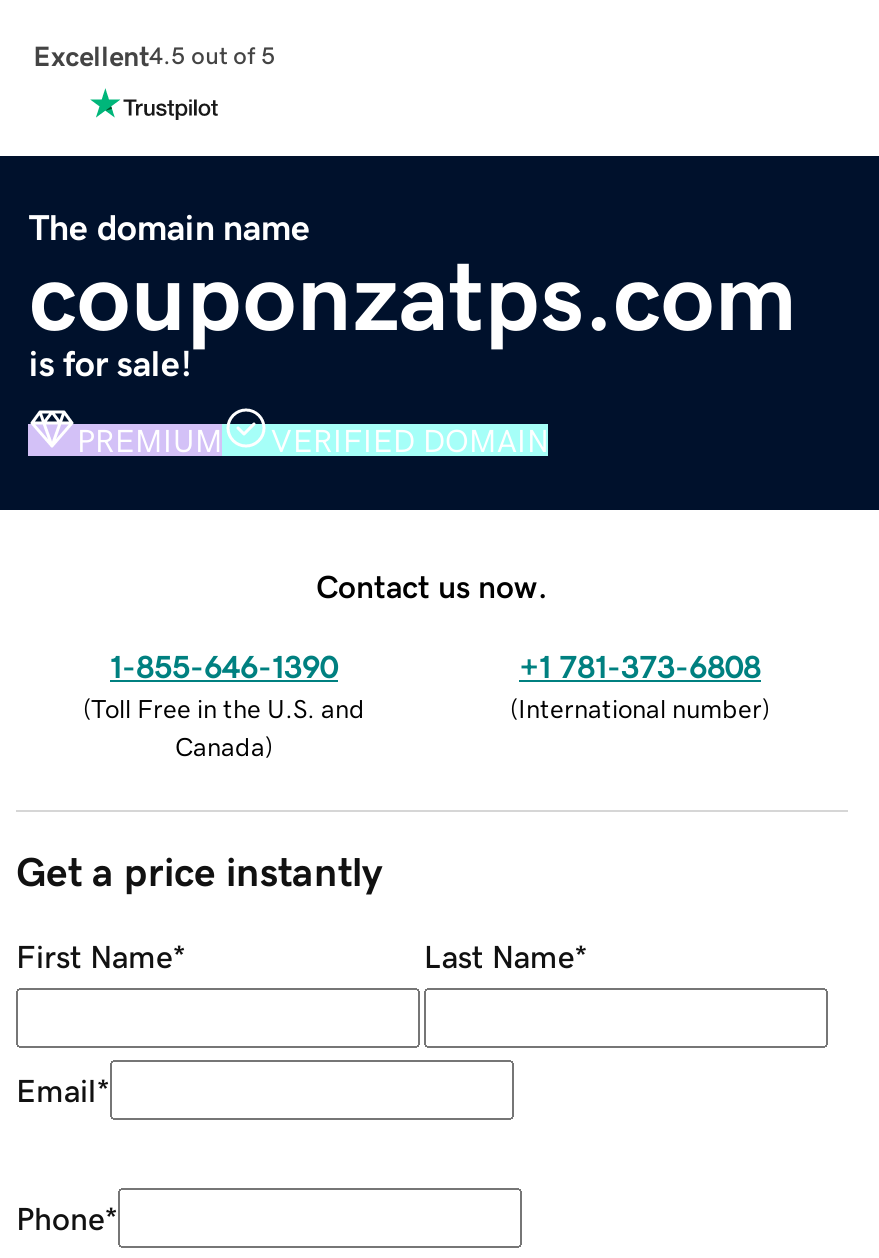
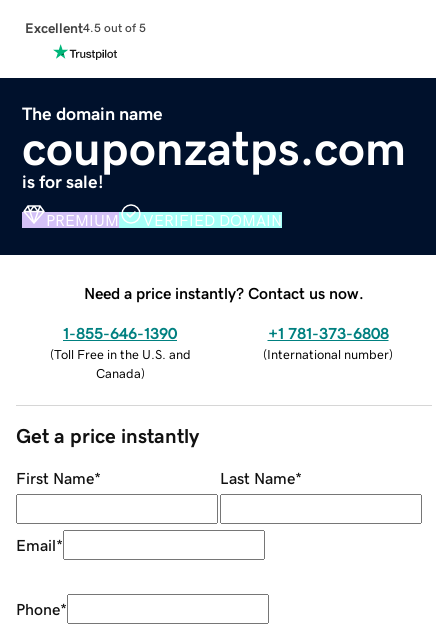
[316,569,548,601] Contact us now. -> [84,285,364,301] Need a price instantly? Contact us now.

